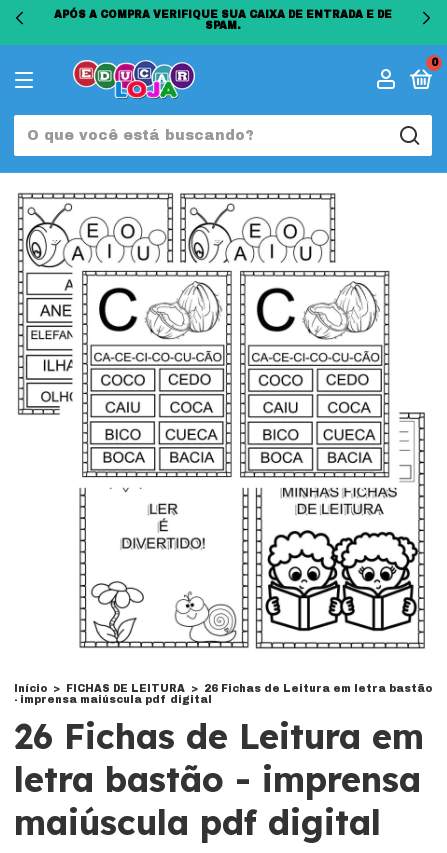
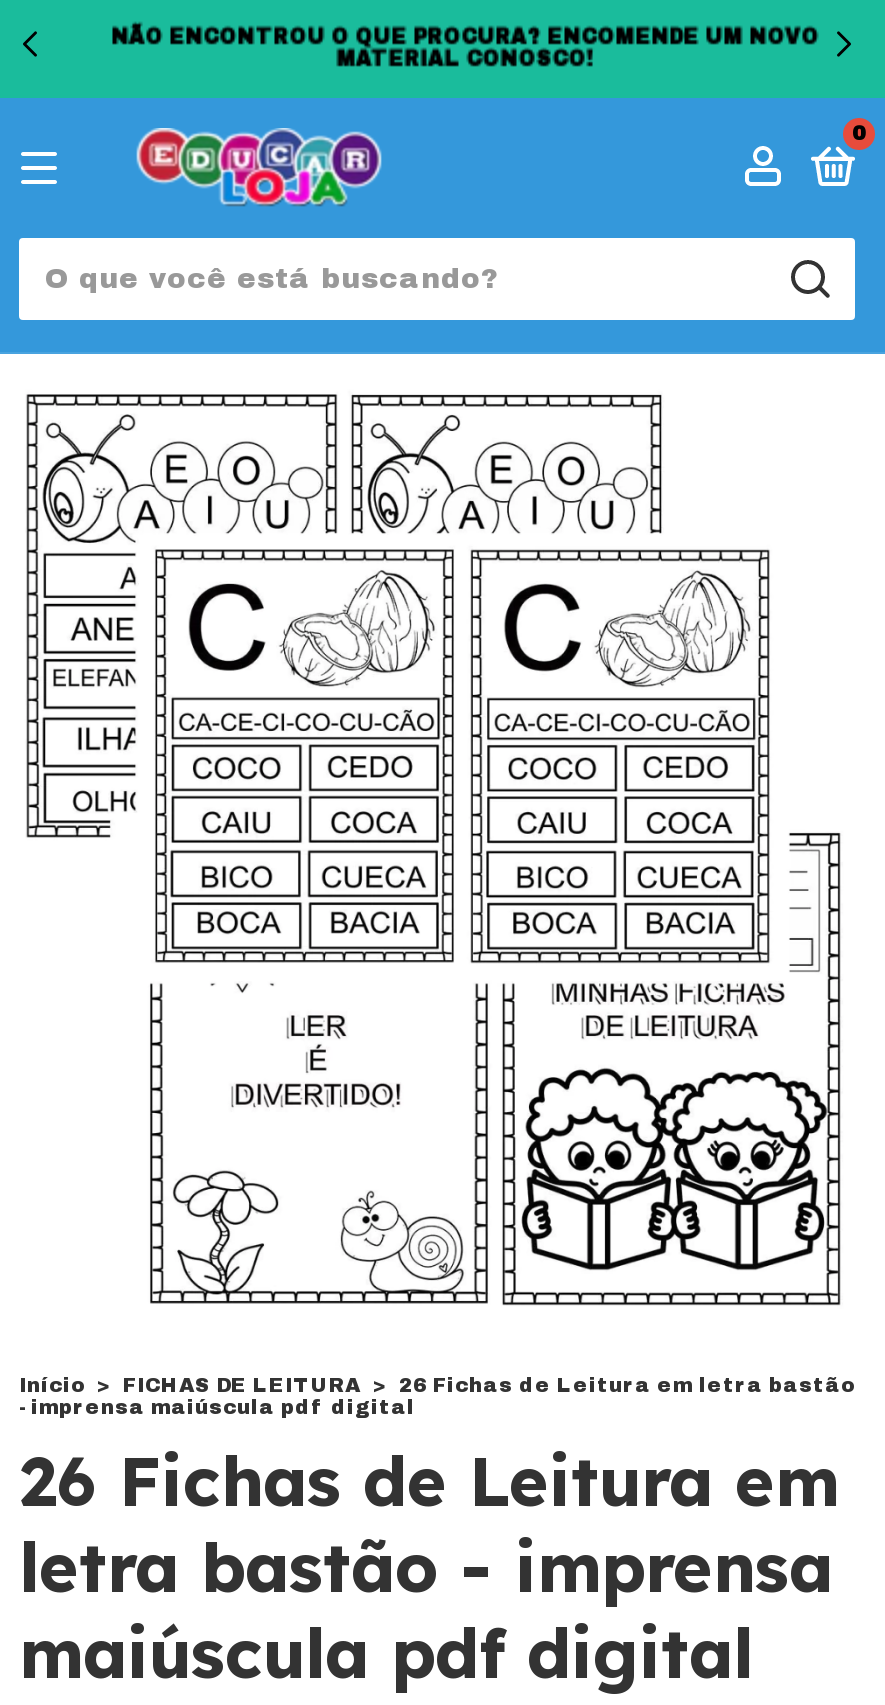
[54,9,392,31] APÓS A COMPRA VERIFIQUE SUA CAIXA DE ENTRADA E DE | SPAM. -> [83,26,791,70] NÃO ENCONTROU O QUE PROCURA? ENCOMENDE UM NOVO | MATERIAL CONOSCO!

